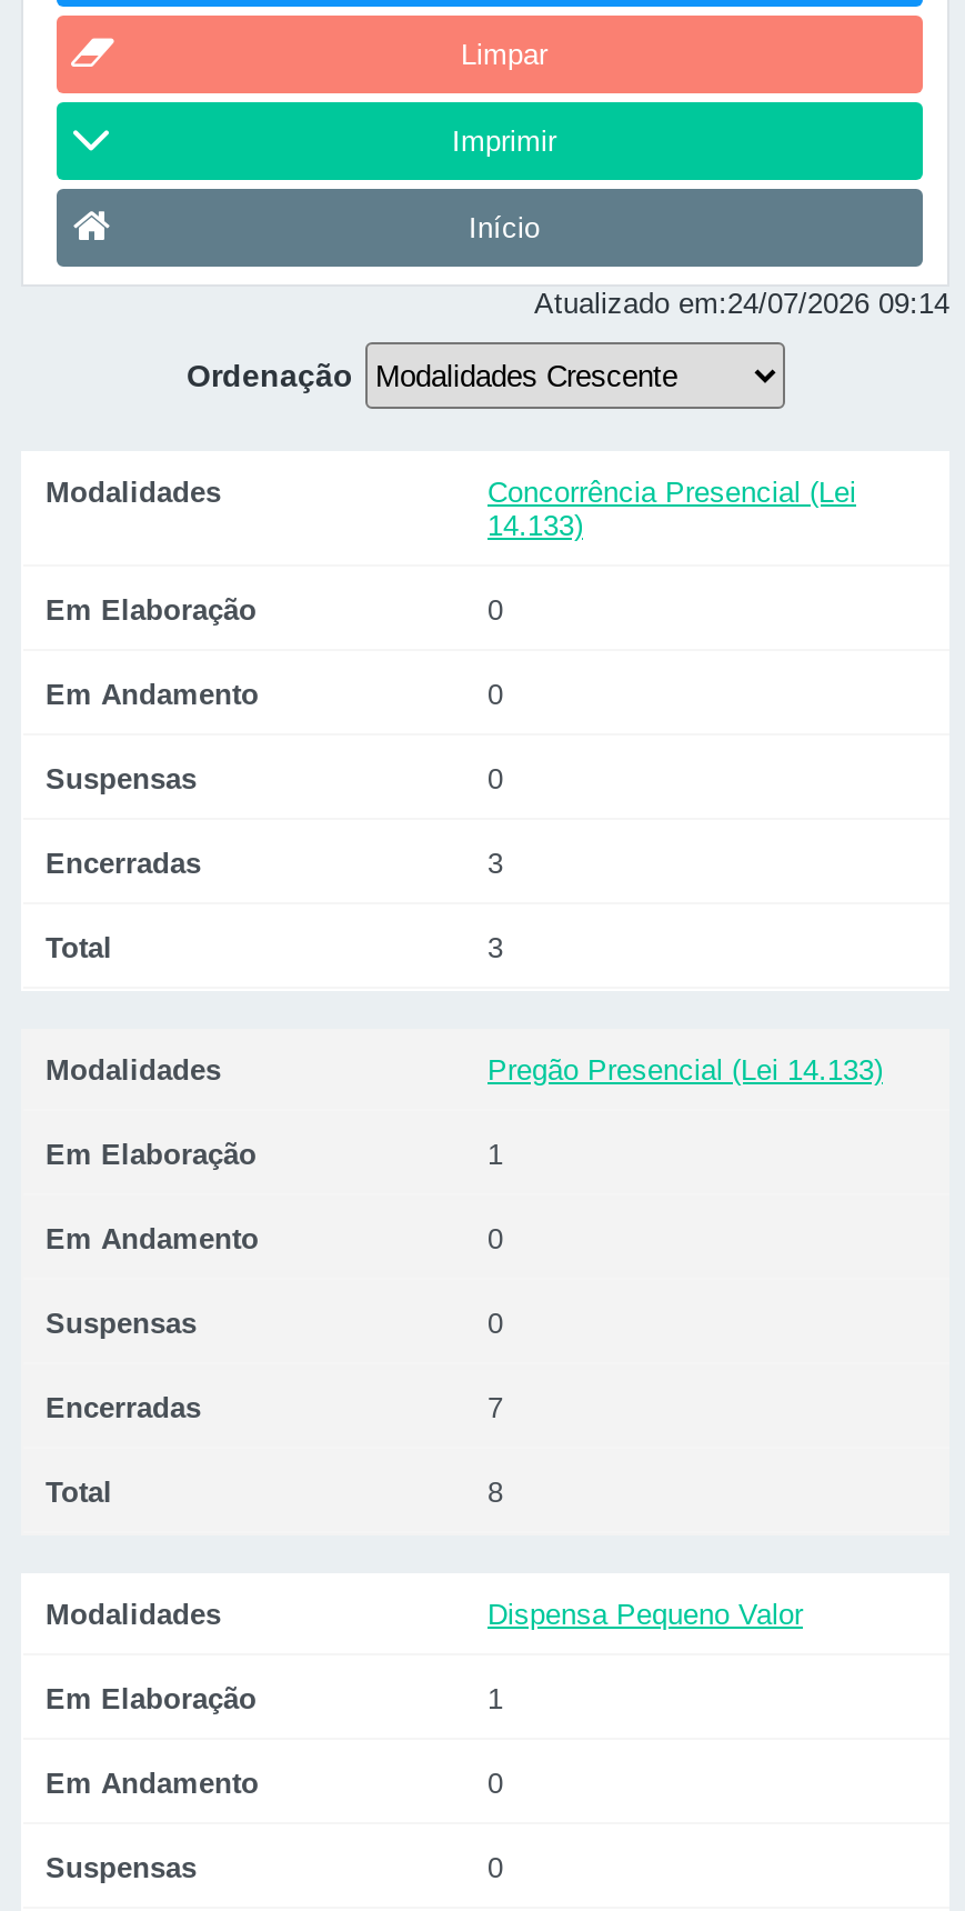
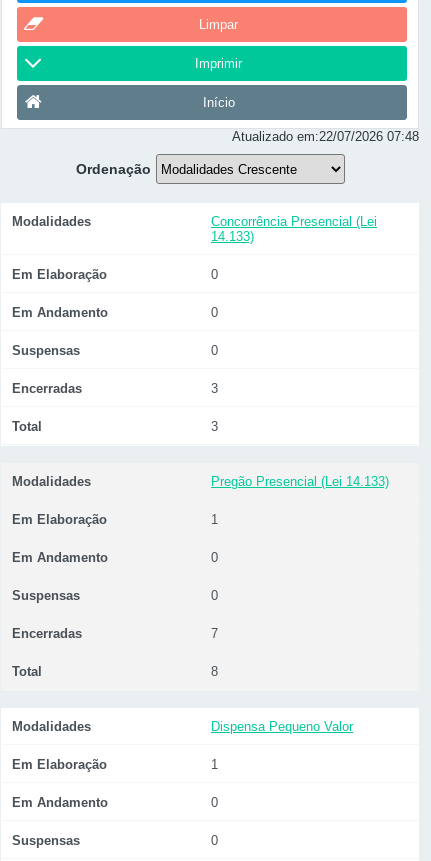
[534,287,949,320] Atualizado em:24/07/2026 09:14 -> [232,129,419,144] Atualizado em:22/07/2026 07:48

